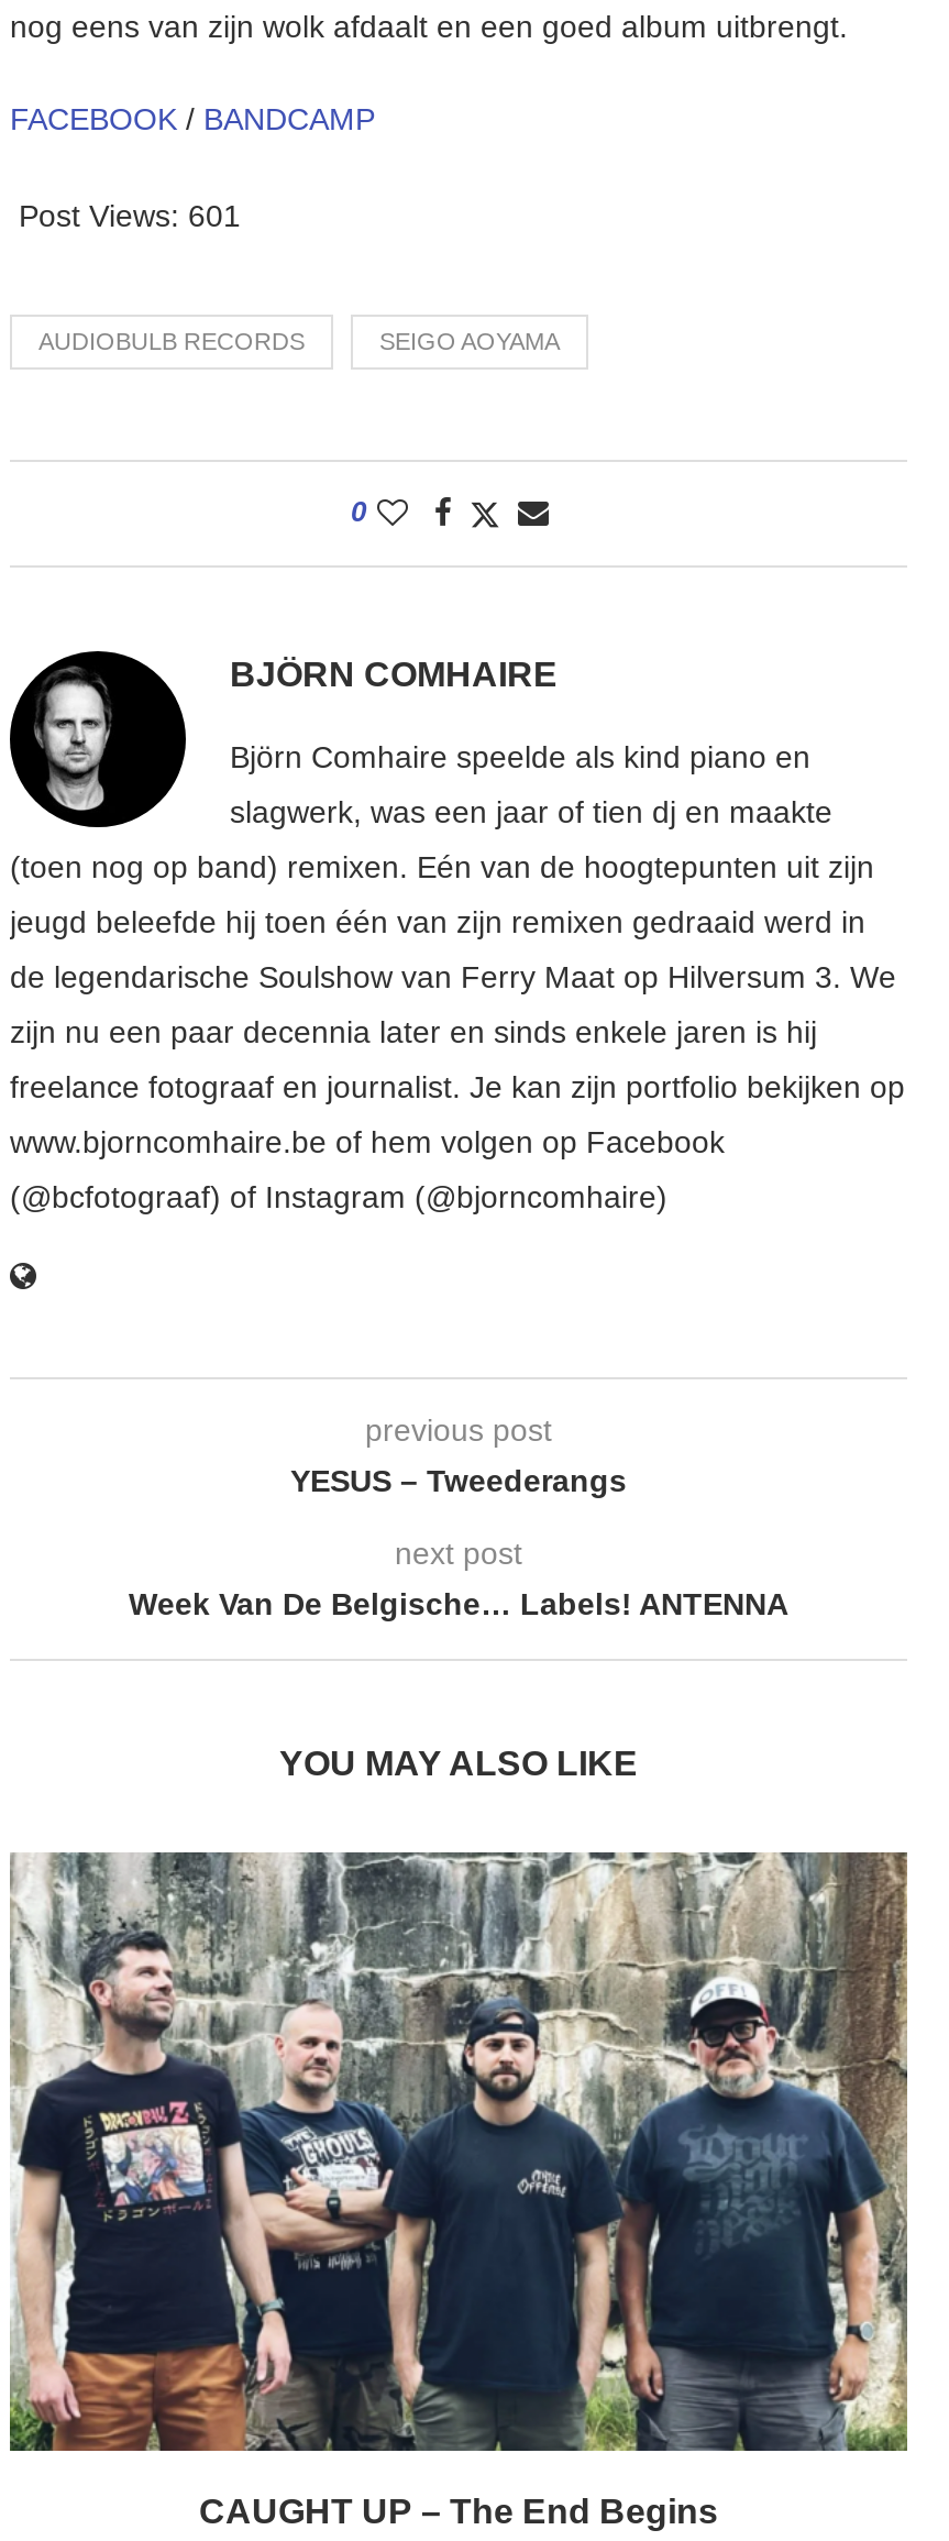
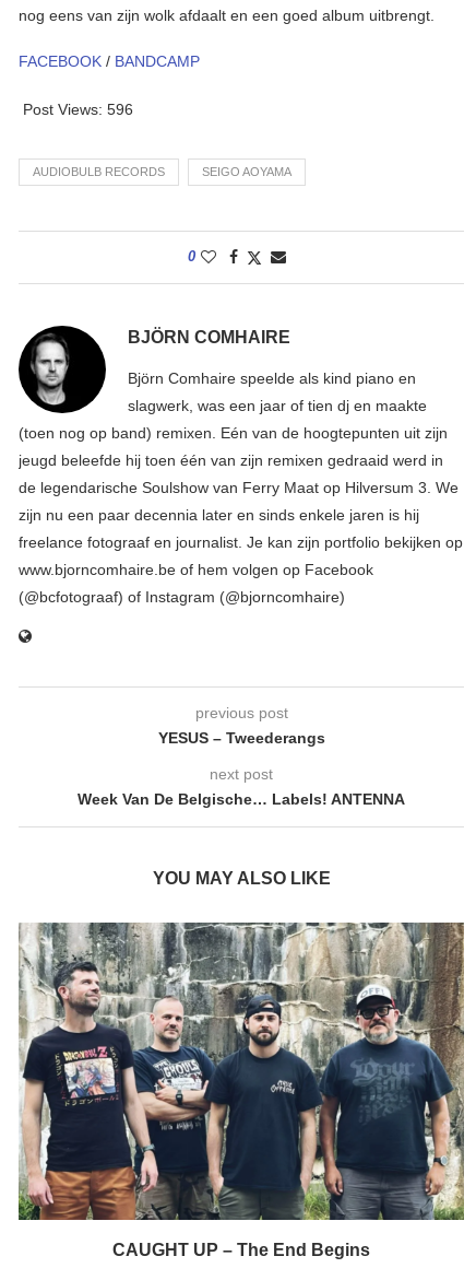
[19,199,241,234] Post Views: 601 -> [23,101,133,118] Post Views: 596

